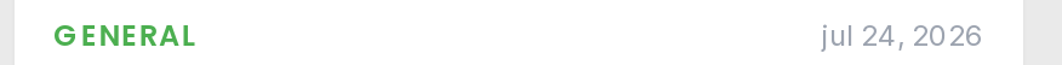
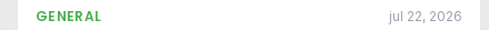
[822,17,984,53] jul 24, 2026 -> [389,8,462,25] jul 22, 2026

